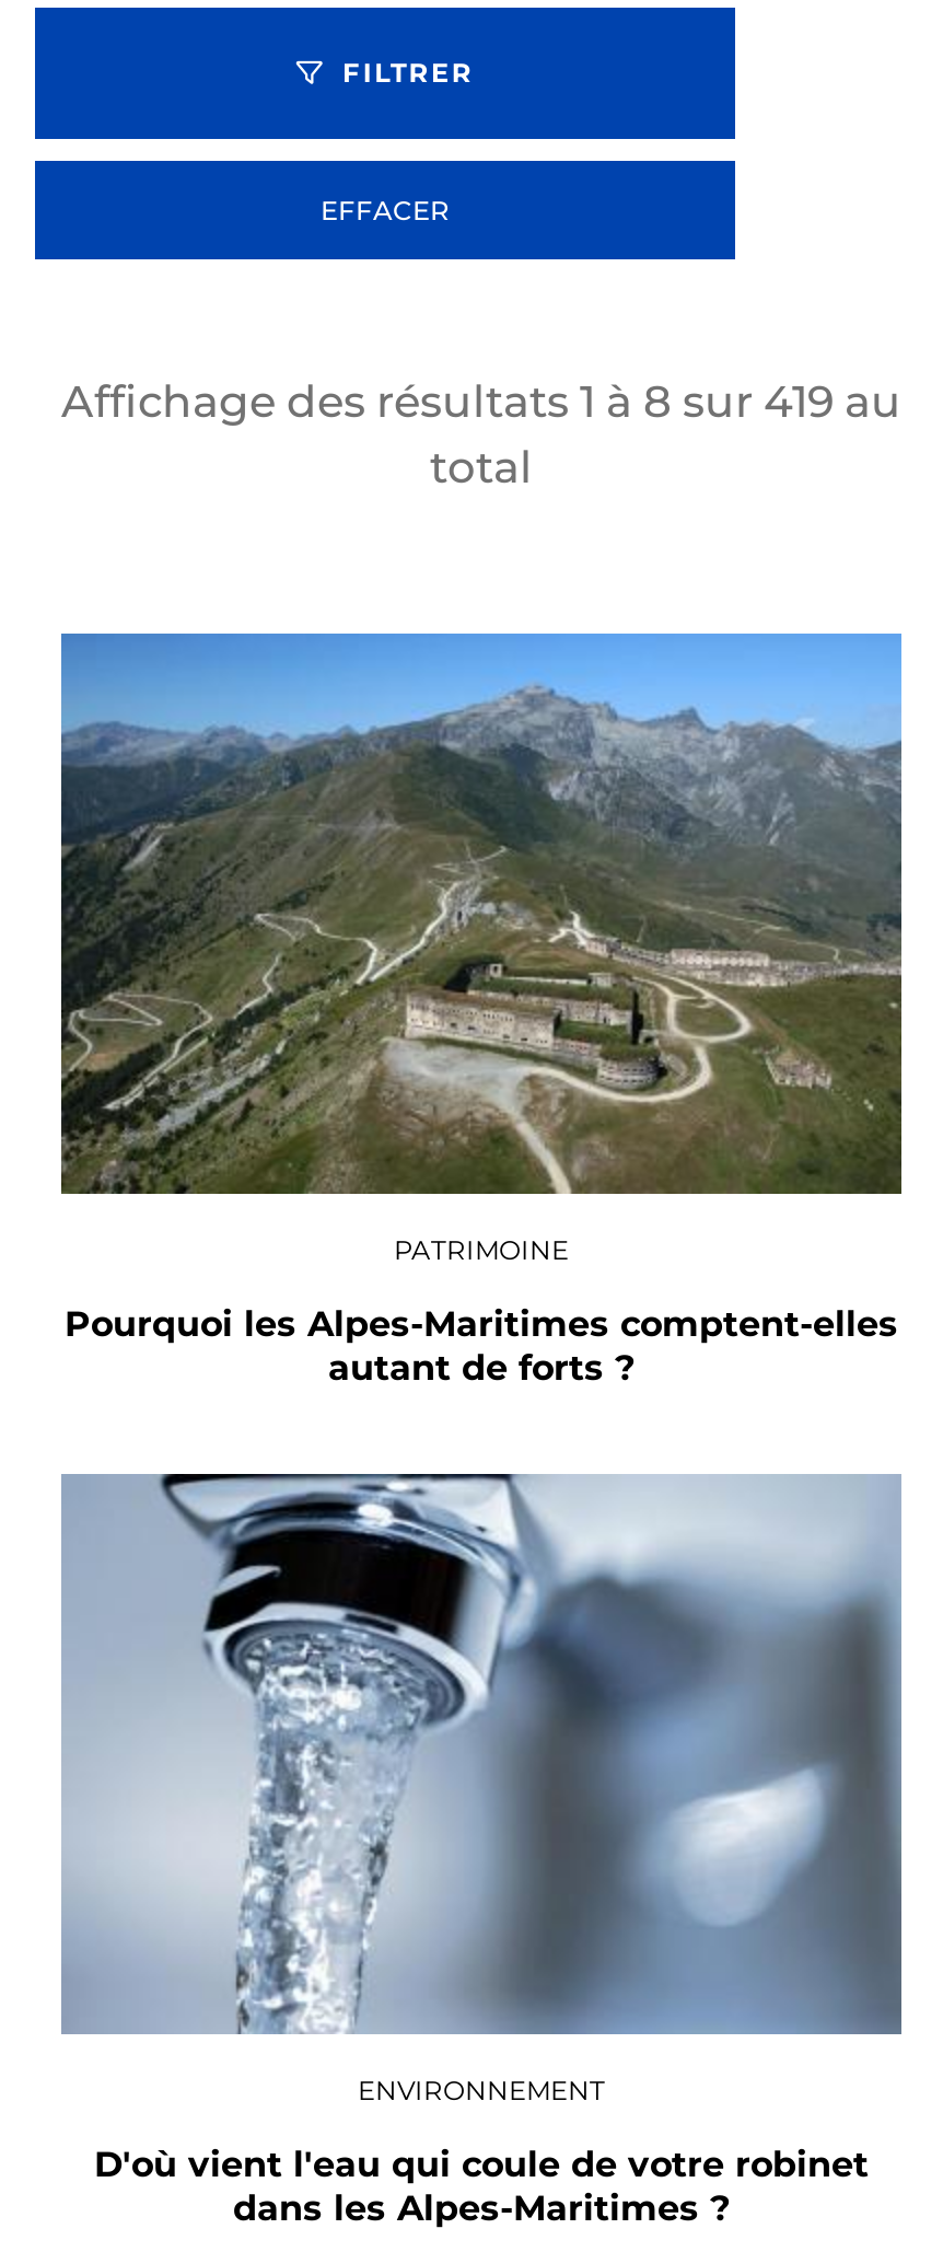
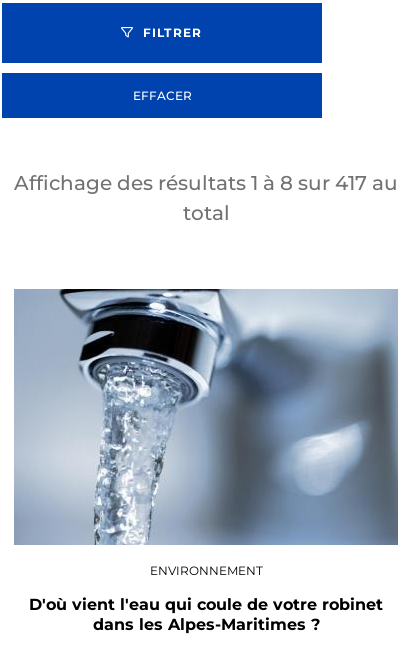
[61,375,901,428] Affichage des résultats 1 à 8 sur 419 au -> [14,171,398,195] Affichage des résultats 1 à 8 sur 417 au
[59,631,904,1389] [image] | PATRIMOINE | Pourquoi les Alpes-Maritimes comptent-elles | autant de forts ? -> none

